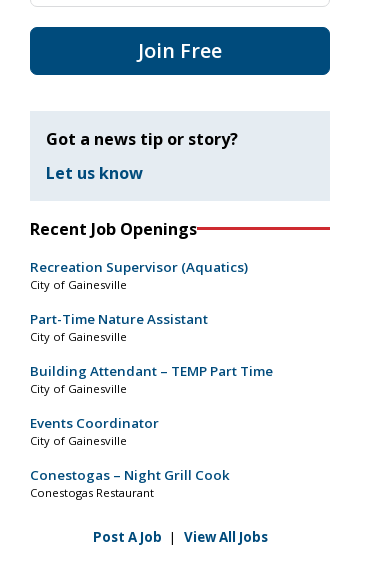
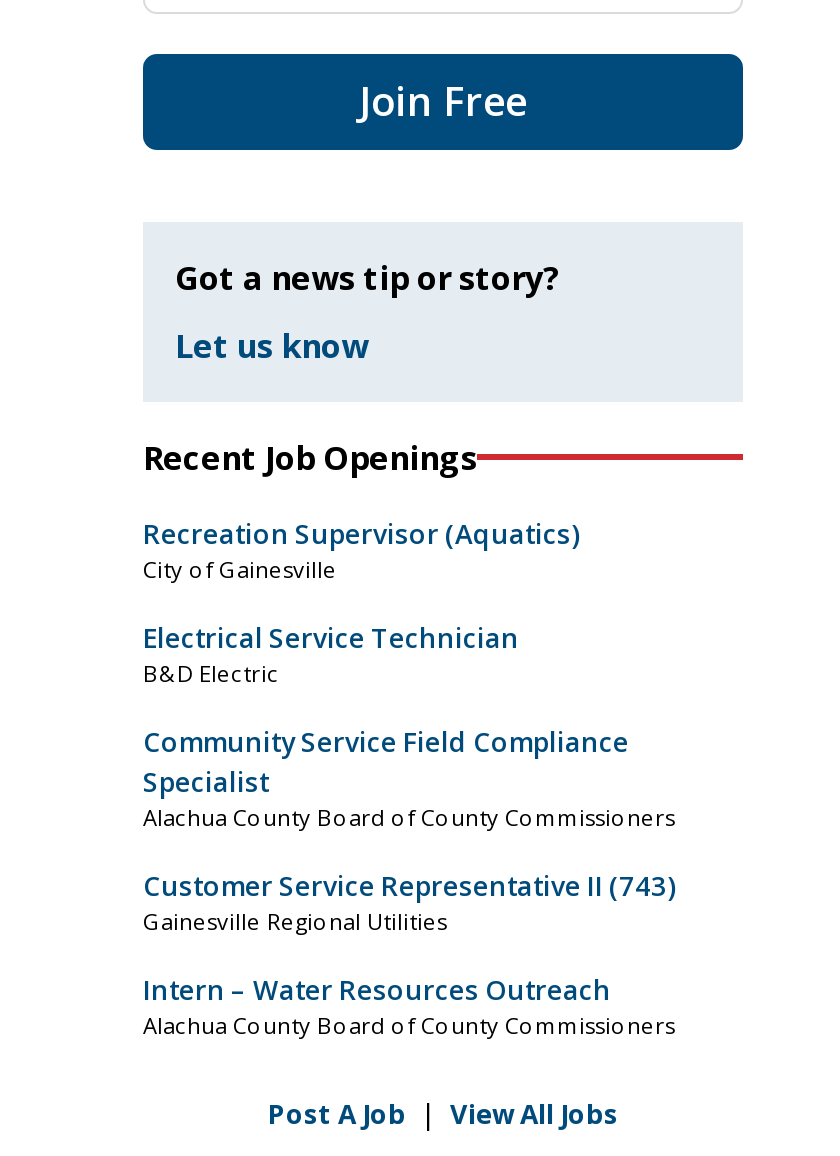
[30,310,208,344] Part-Time Nature Assistant | City of Gainesville -> [143,620,519,688] Electrical Service Technician | B&D Electric
[30,362,273,396] Building Attendant – TEMP Part Time | City of Gainesville -> [143,724,675,832] Community Service Field Compliance | Specialist | Alachua County Board of County Commissioners
[30,414,159,448] Events Coordinator | City of Gainesville -> [143,868,675,936] Customer Service Representative II (743) | Gainesville Regional Utilities
[30,466,230,500] Conestogas – Night Grill Cook | Conestogas Restaurant -> [143,972,675,1040] Intern – Water Resources Outreach | Alachua County Board of County Commissioners

